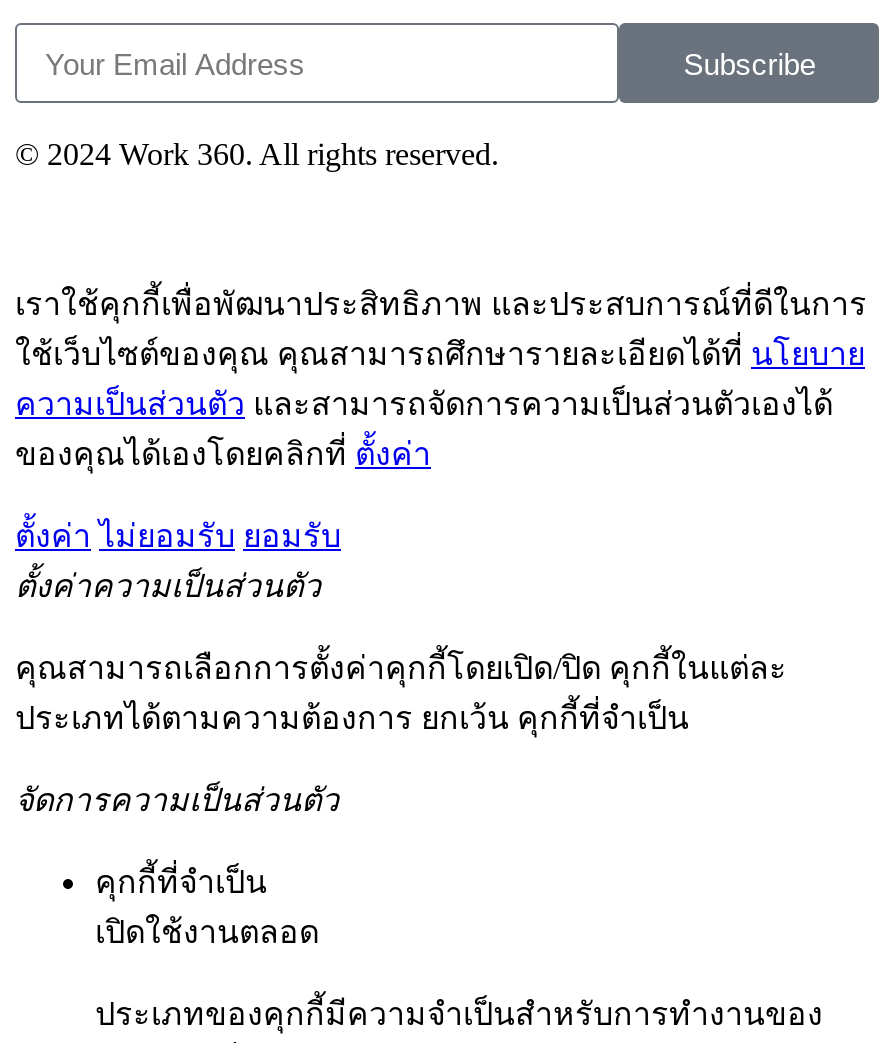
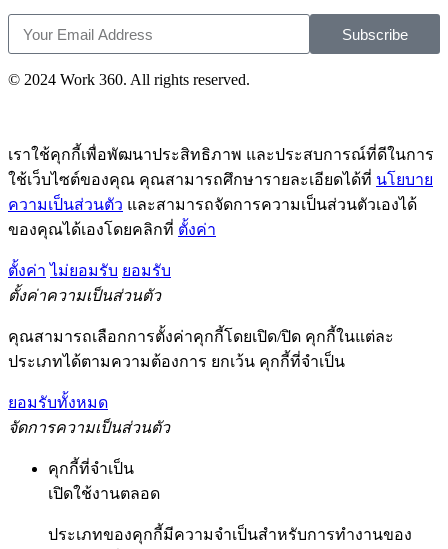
none -> [8,394,108,411] ยอมรับทั้งหมด

